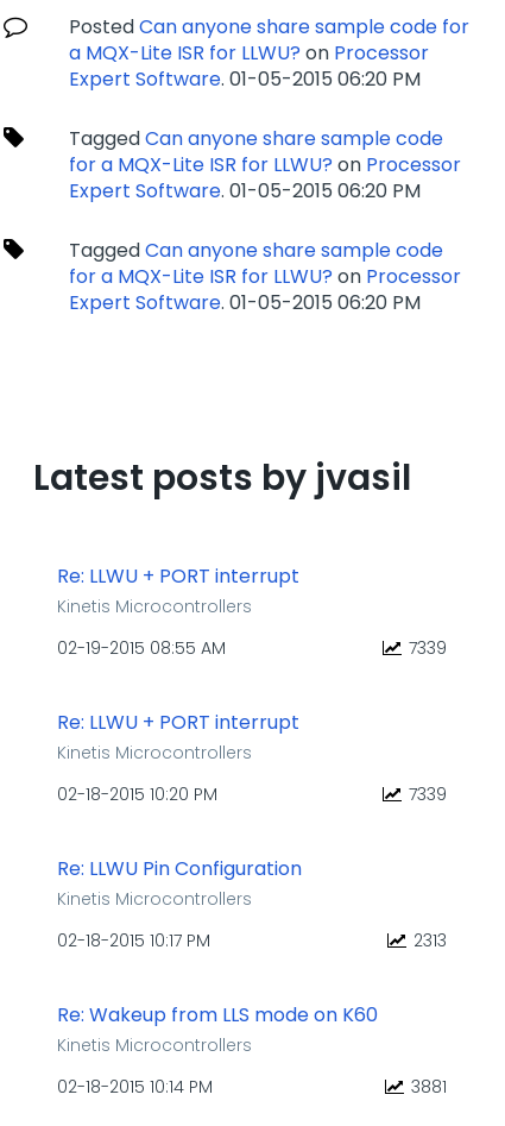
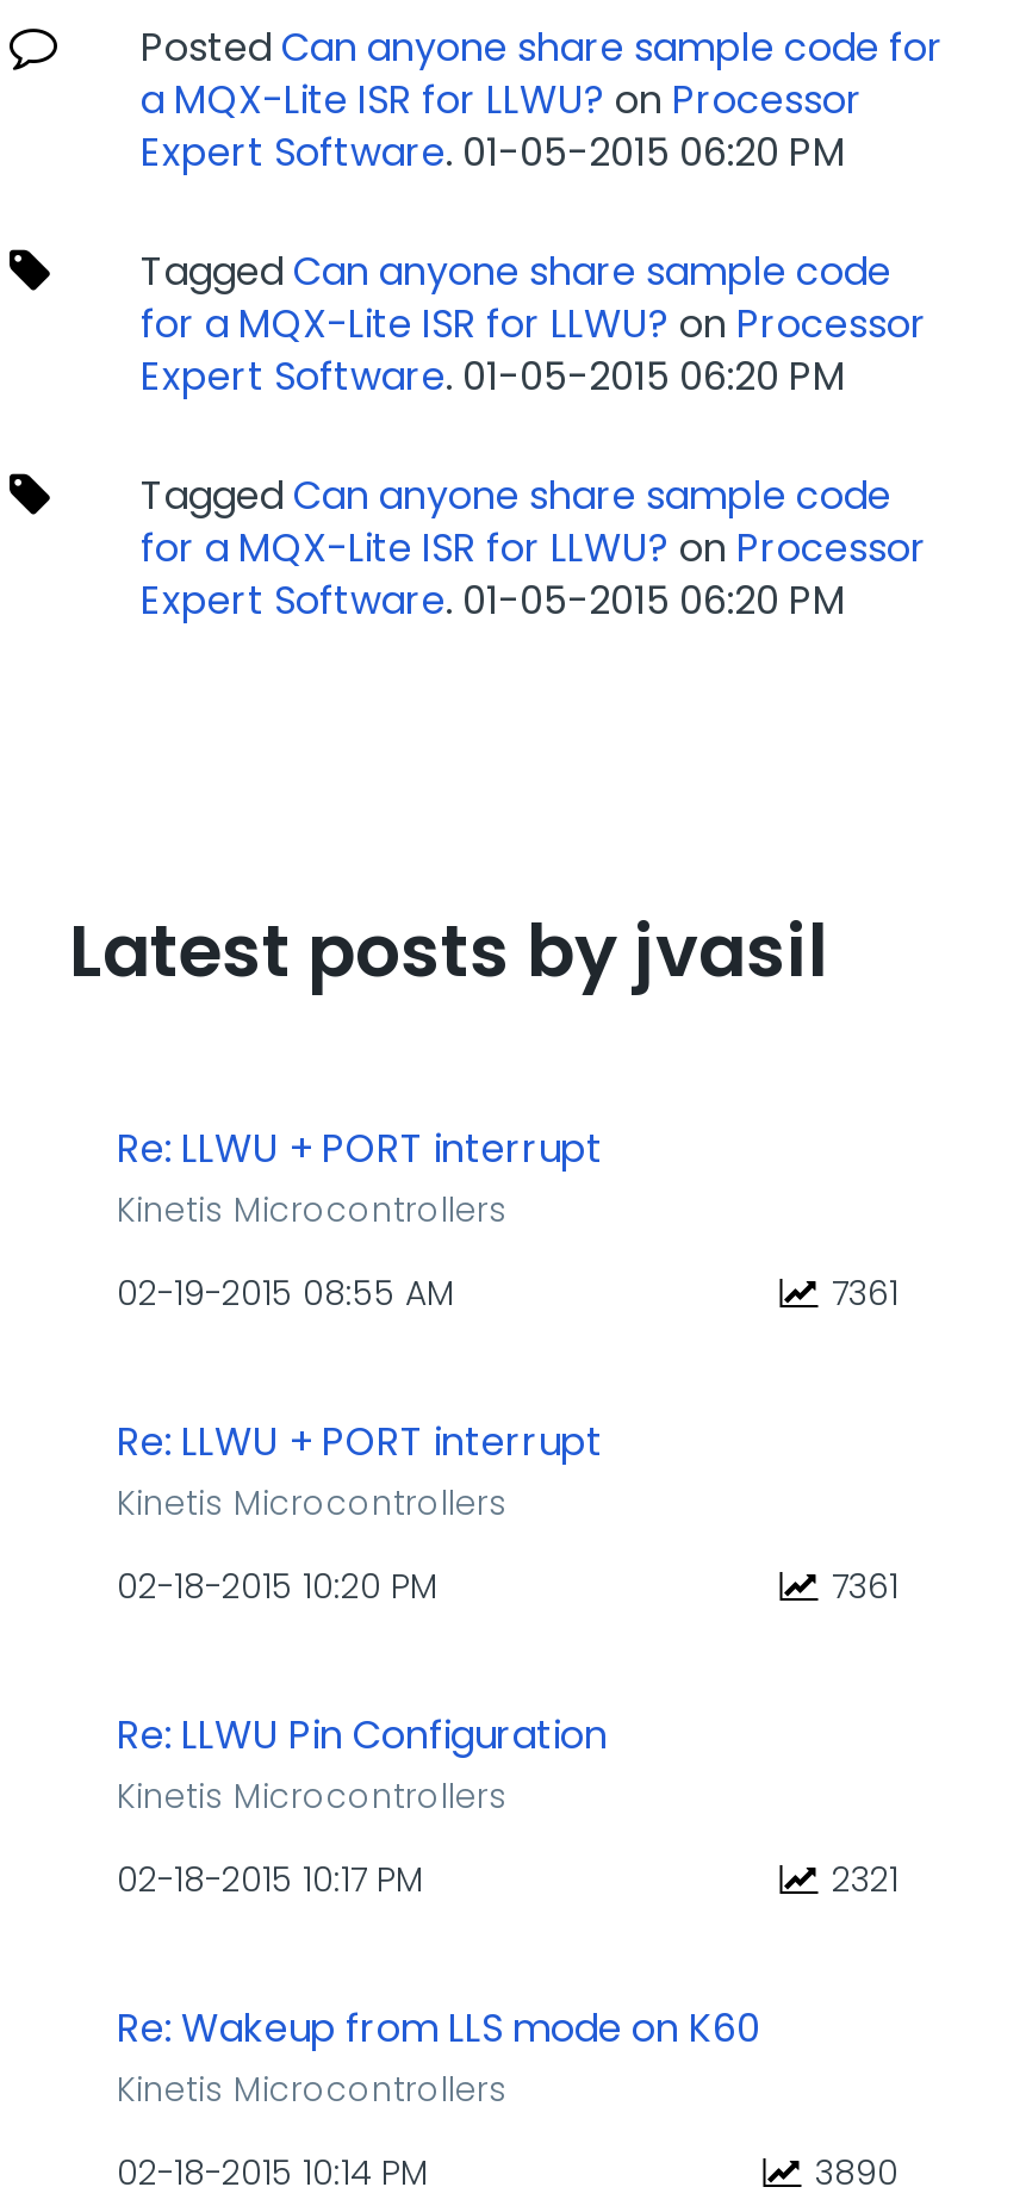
[404,636,447,659] 7339 -> [822,1268,898,1316] 7361
[404,782,447,806] 7339 -> [822,1562,898,1609] 7361
[409,928,447,952] 2313 -> [822,1855,898,1902] 2321
[406,1074,447,1098] 3881 -> [806,2148,898,2196] 3890

